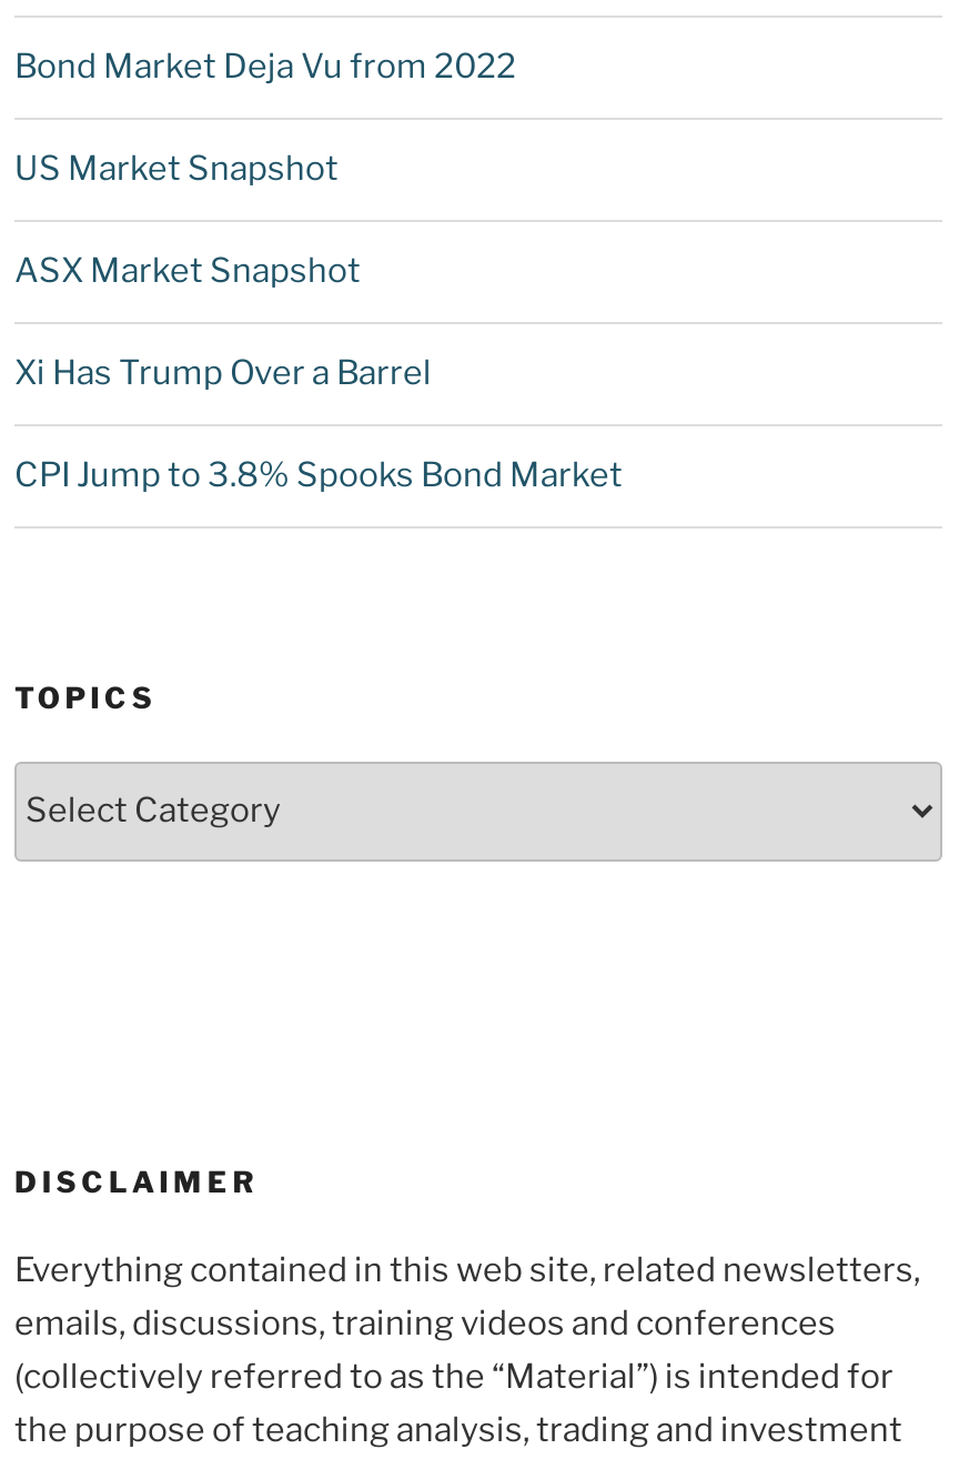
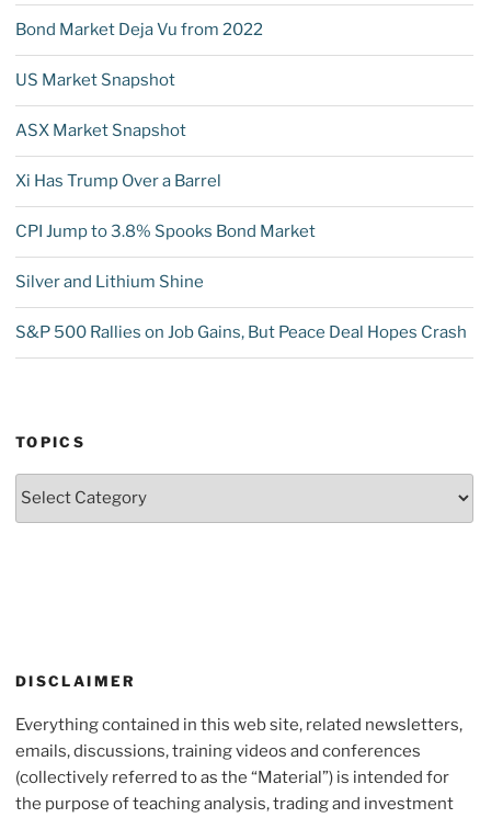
none -> [15,272,467,342] Silver and Lithium Shine | S&P 500 Rallies on Job Gains, But Peace Deal Hopes Crash

